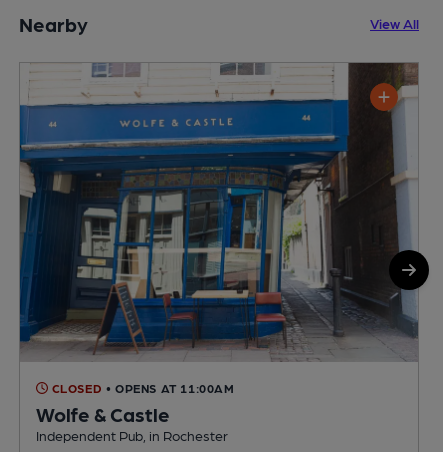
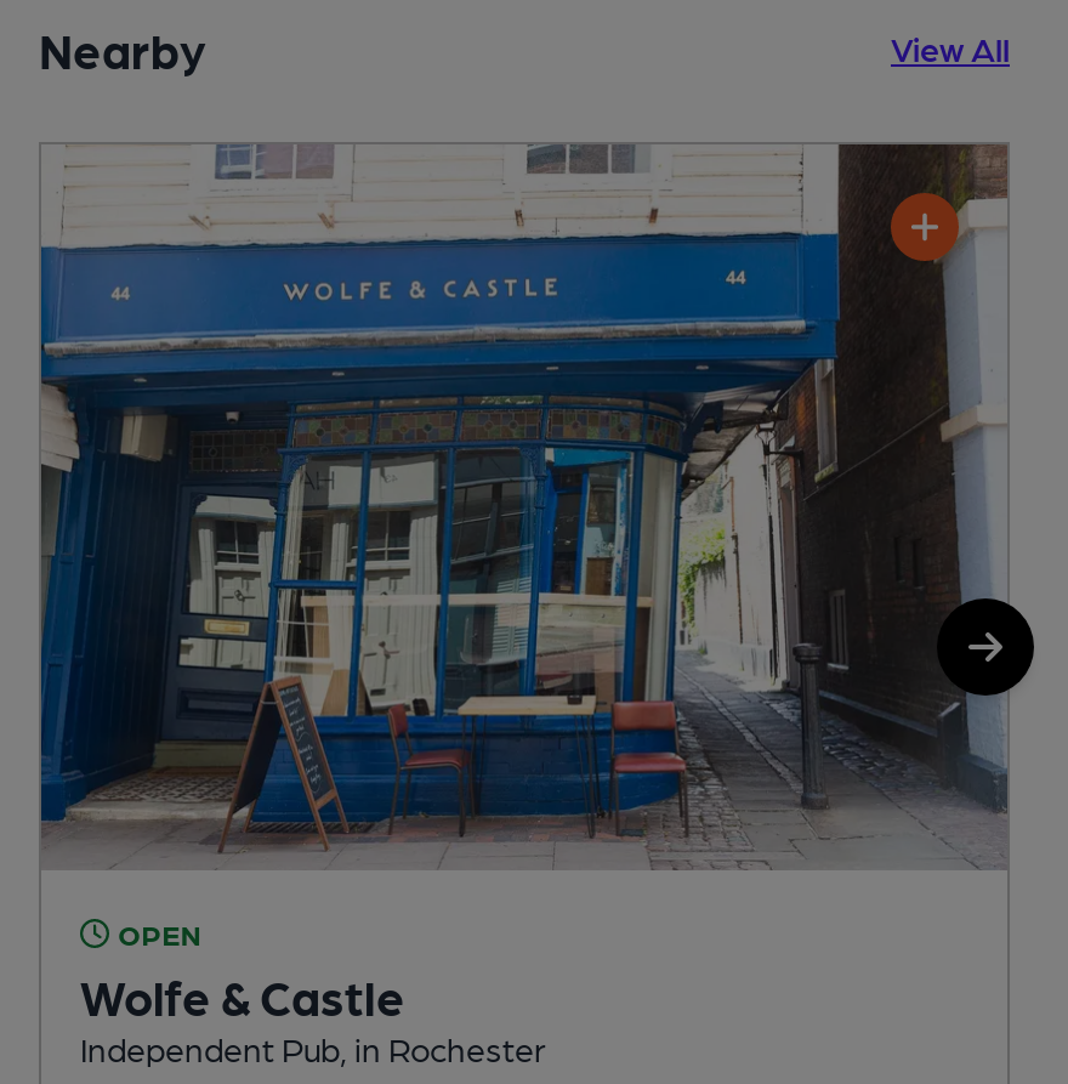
[48,381,235,395] CLOSED • OPENS AT 11:00AM -> [109,916,201,950] OPEN

